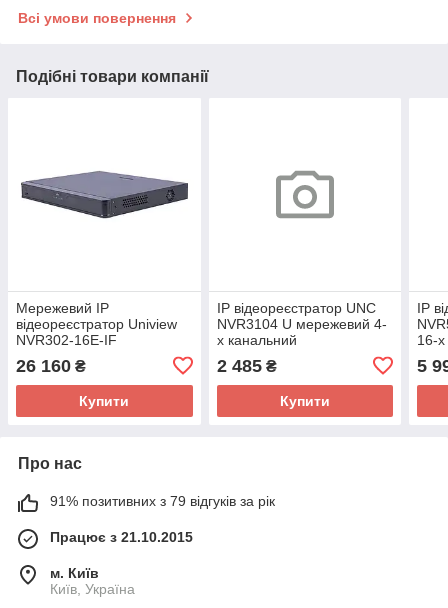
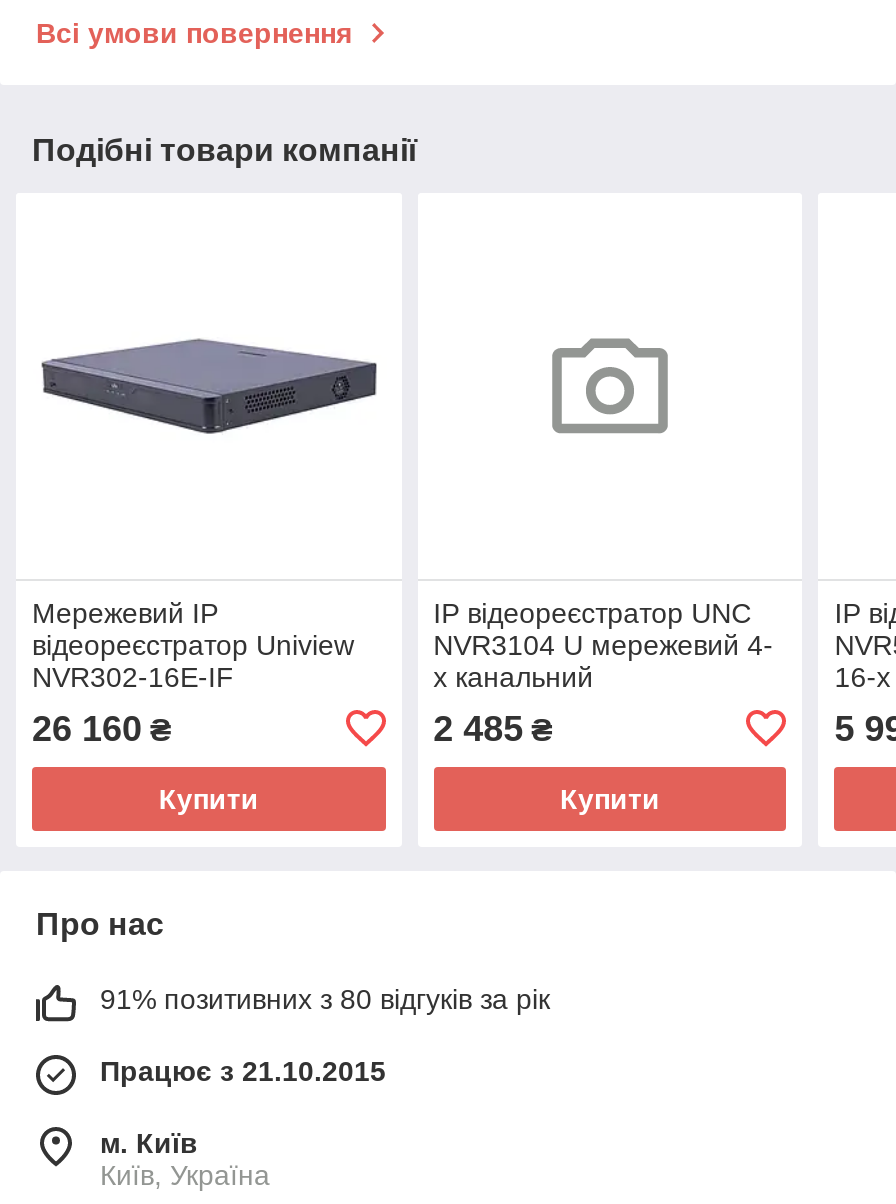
[50,493,275,509] 91% позитивних з 79 відгуків за рік -> [100,983,550,1015] 91% позитивних з 80 відгуків за рік

